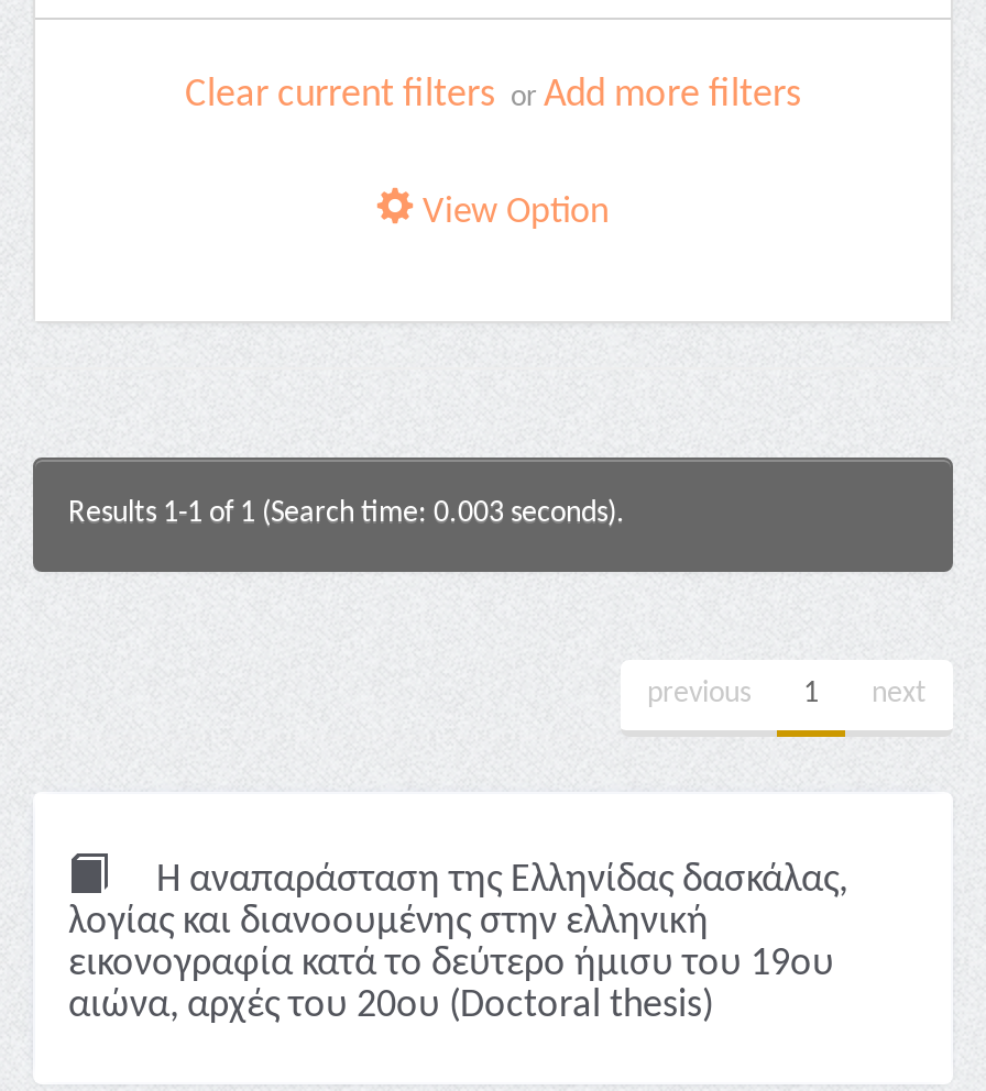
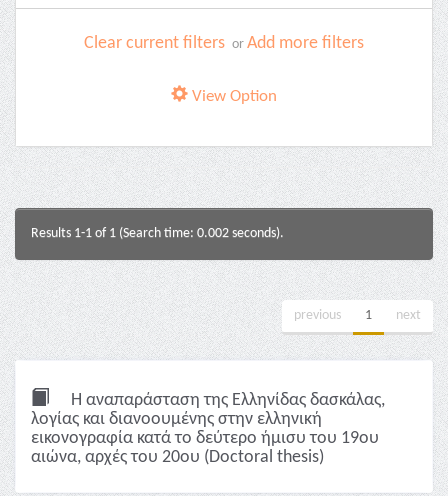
[68,497,625,530] Results 1-1 of 1 (Search time: 0.003 seconds). -> [31,226,284,241] Results 1-1 of 1 (Search time: 0.002 seconds).

